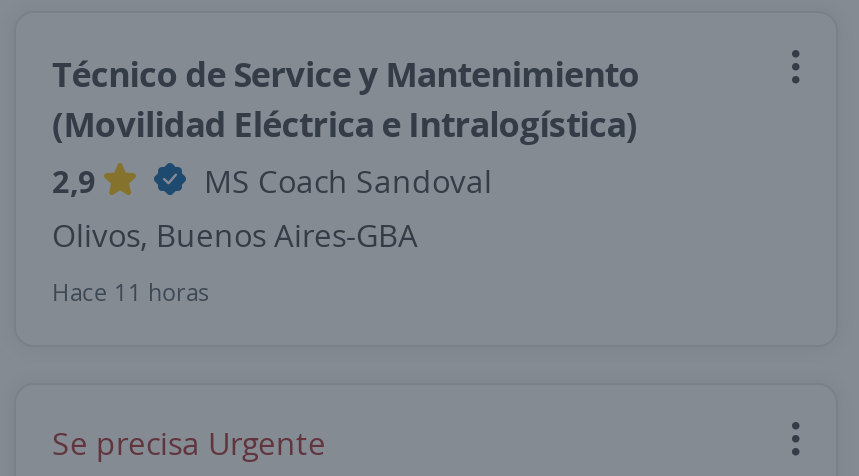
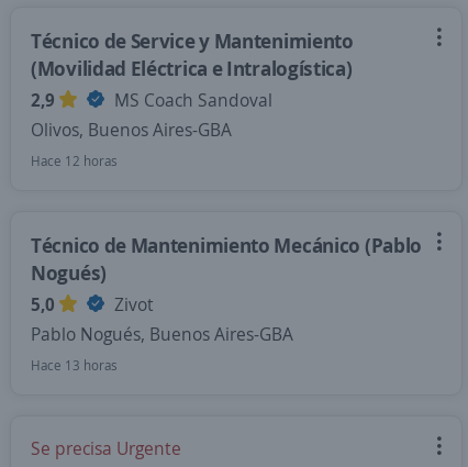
[52,275,210,309] Hace 11 horas -> [31,152,422,375] Hace 12 horas | Técnico de Mantenimiento Mecánico (Pablo | Nogués) | 5,0 | Zivot | Pablo Nogués, Buenos Aires-GBA | Hace 13 horas

